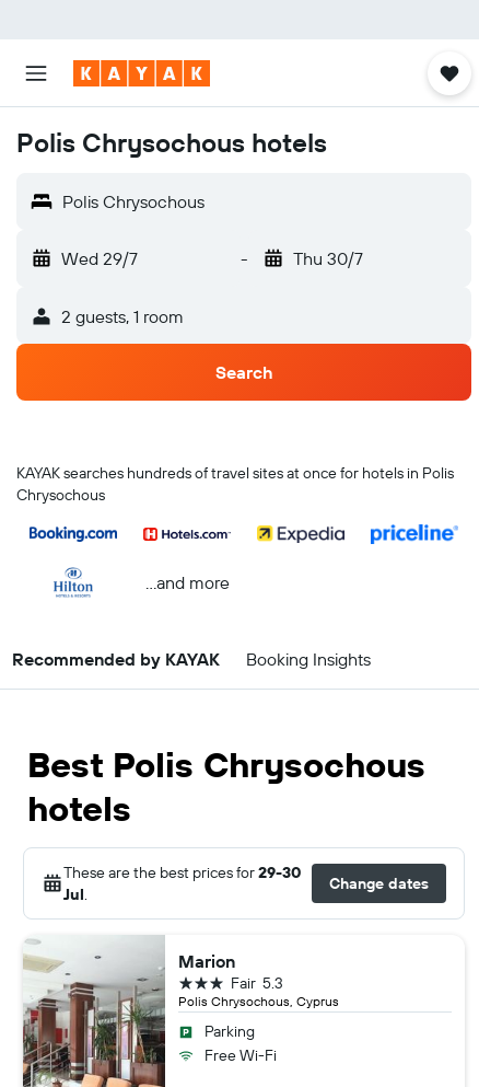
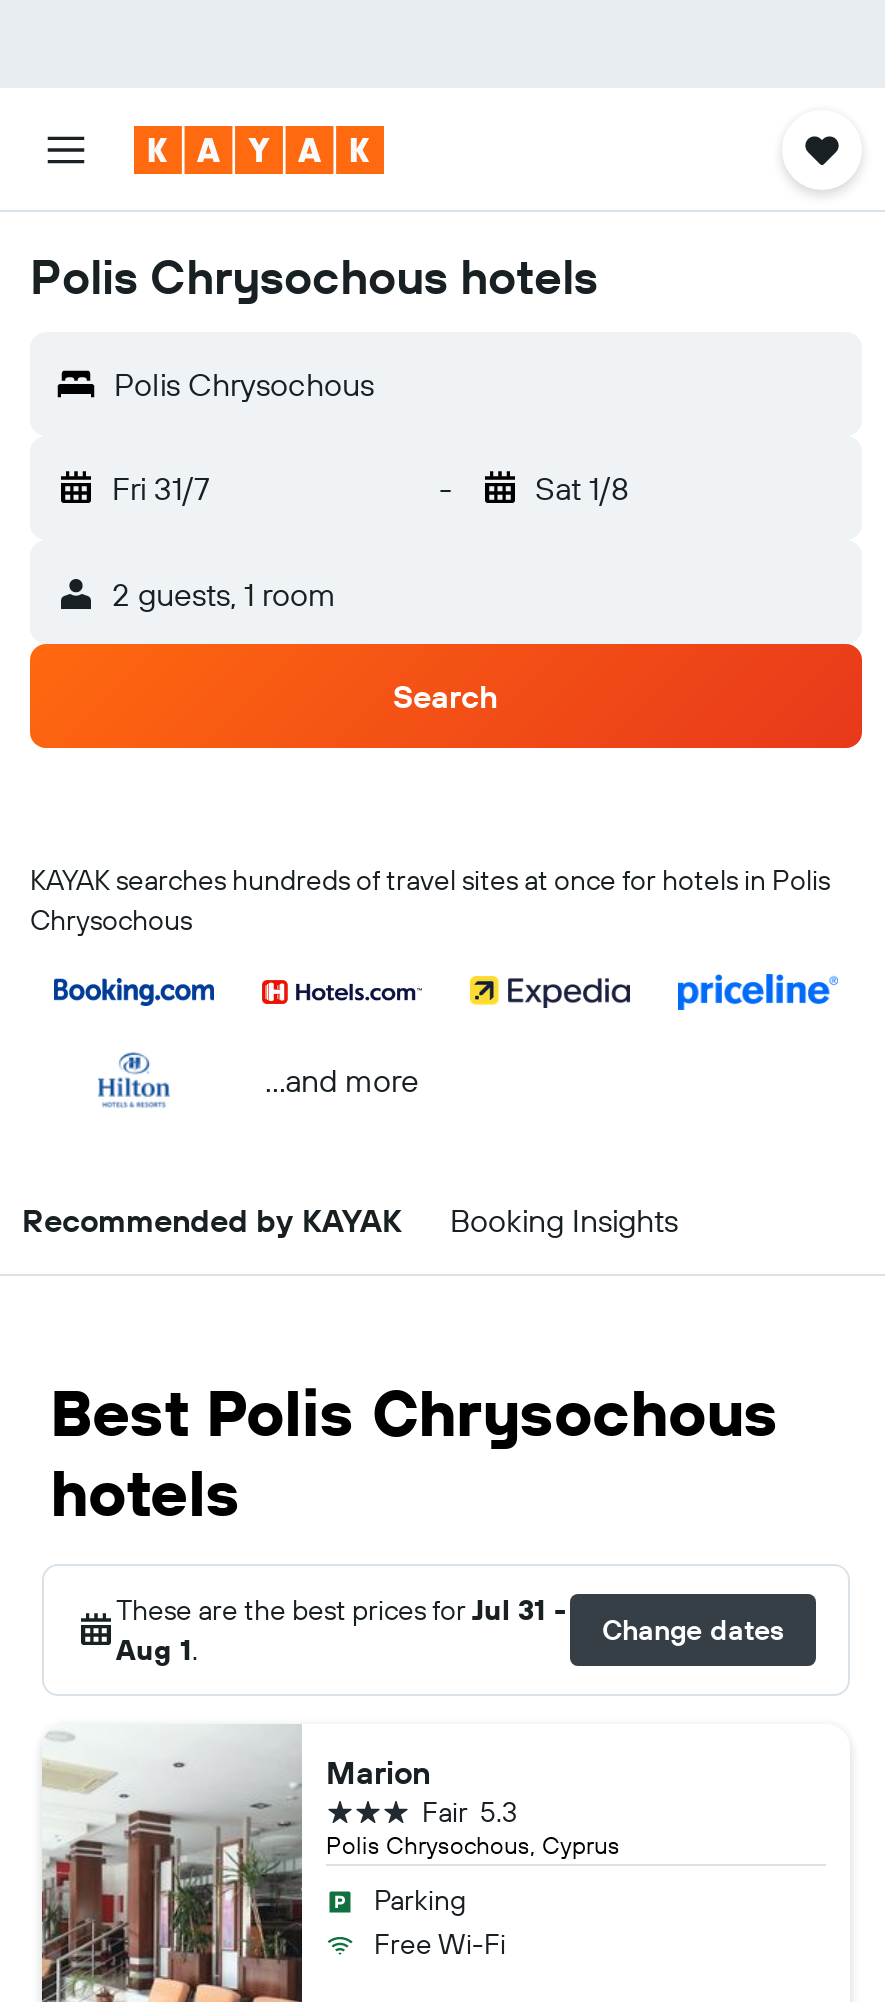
[61,247,138,269] Wed 29/7 -> [112,468,210,508] Fri 31/7
[293,247,363,269] Thu 30/7 -> [535,468,629,508] Sat 1/8
[63,863,301,904] These are the best prices for 29-30 | Jul. -> [116,1592,566,1668] These are the best prices for Jul 31 - | Aug 1.

